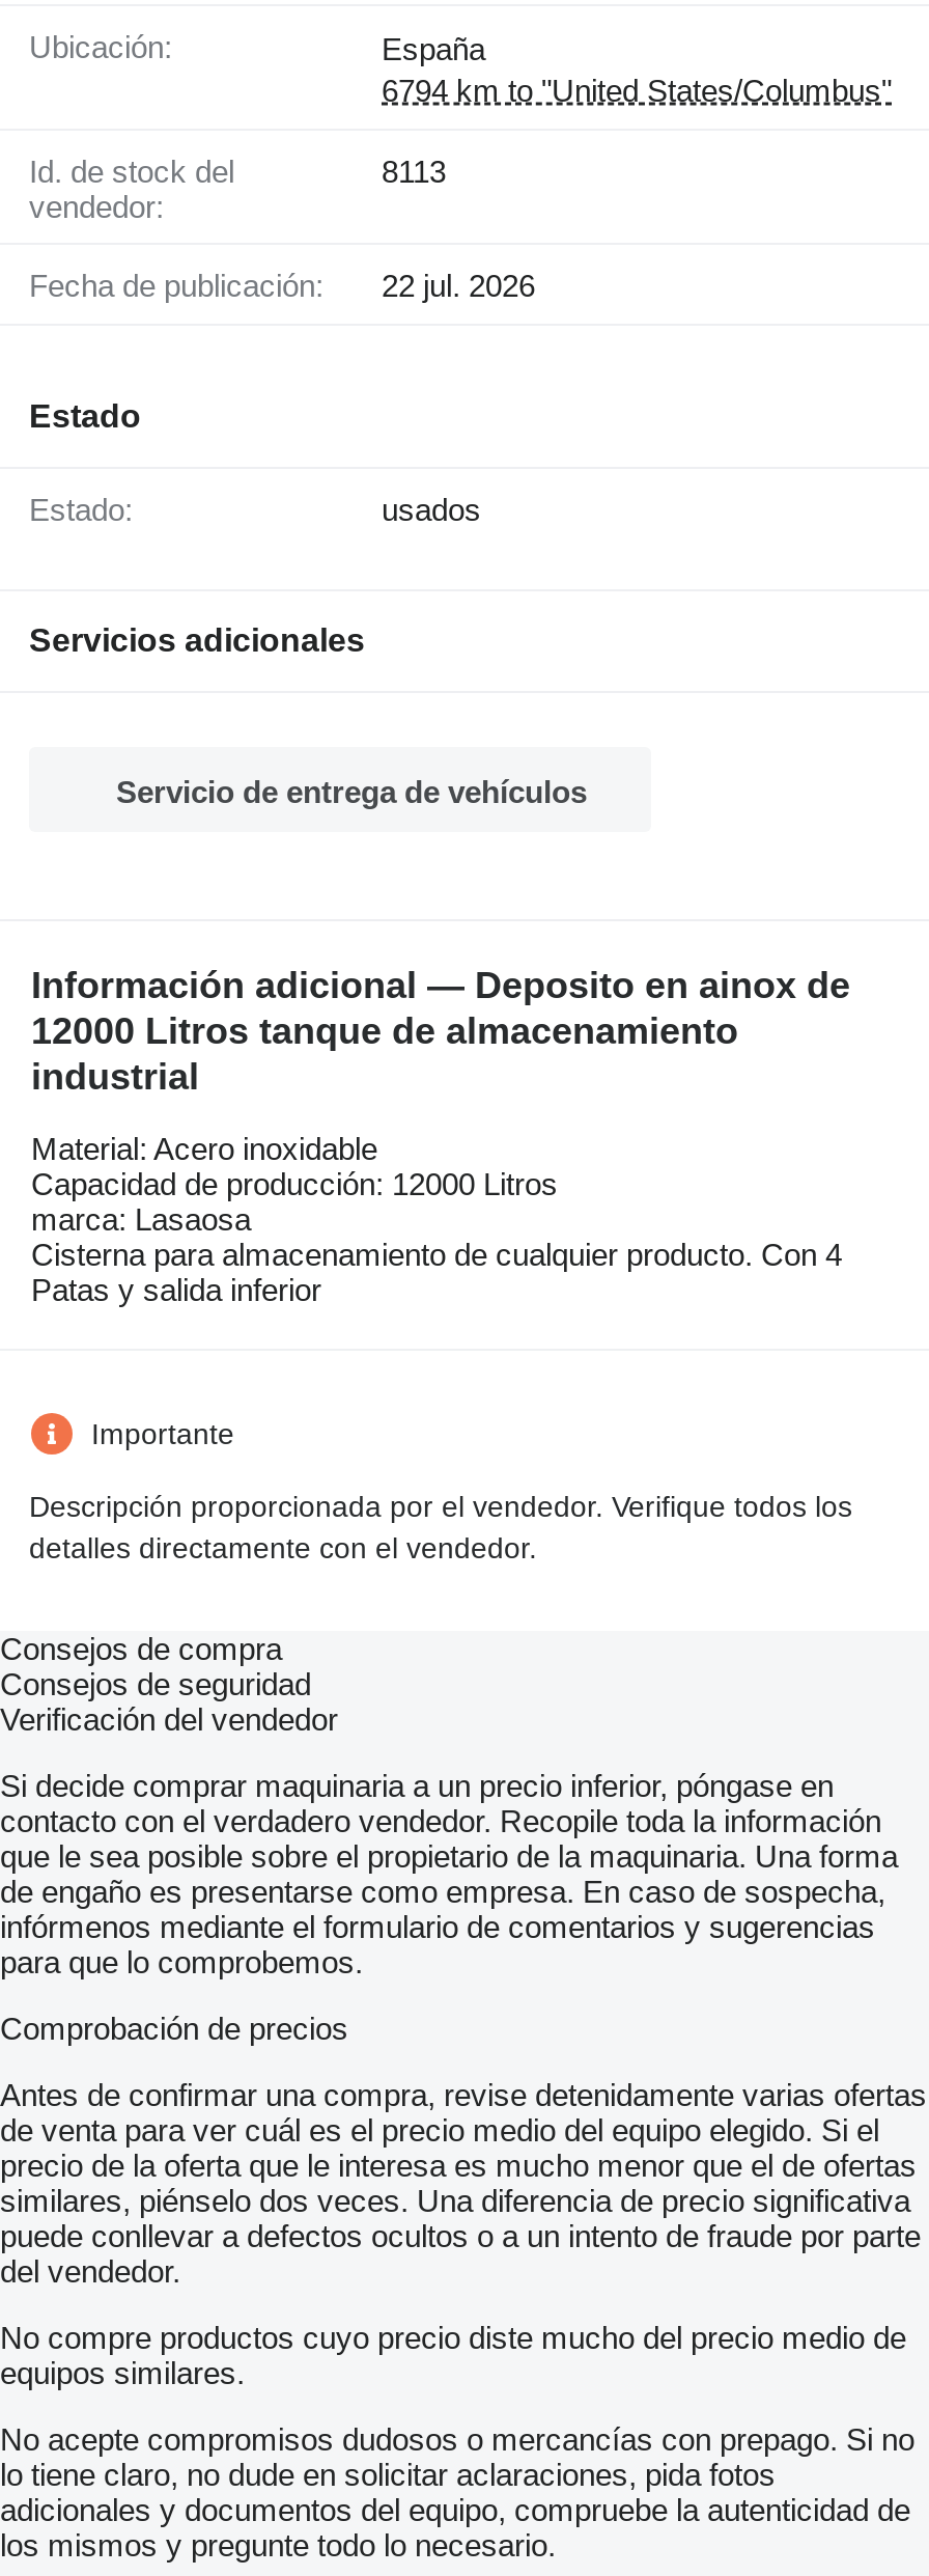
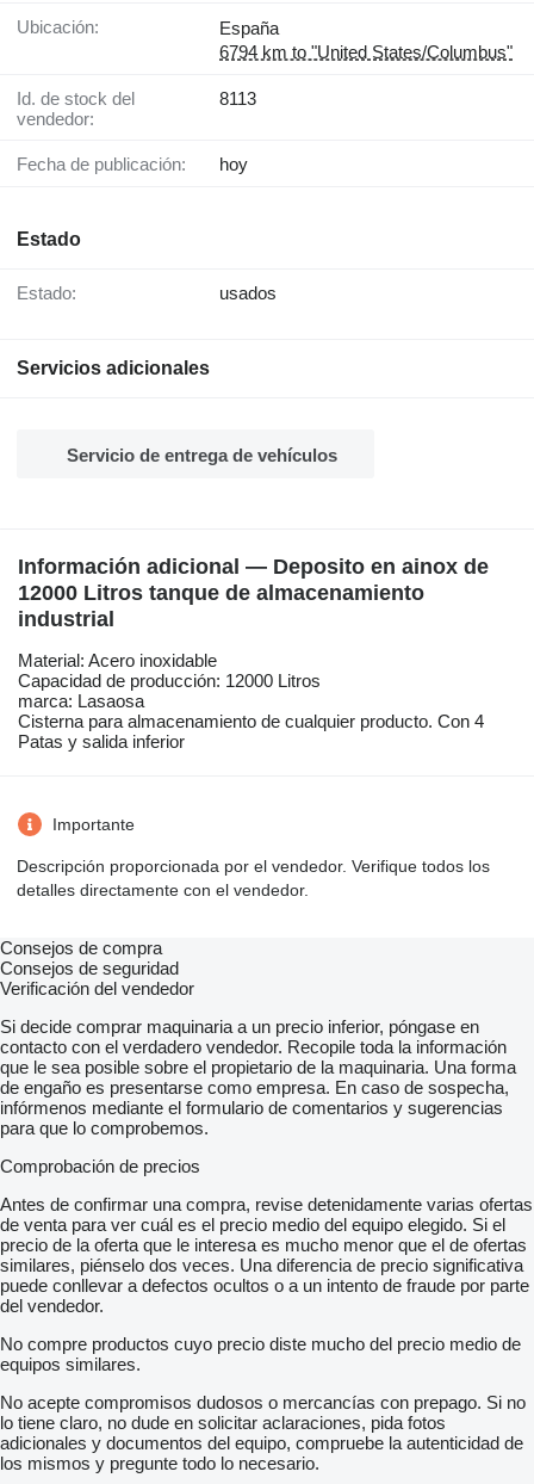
[382,268,535,303] 22 jul. 2026 -> [219,154,248,174] hoy

